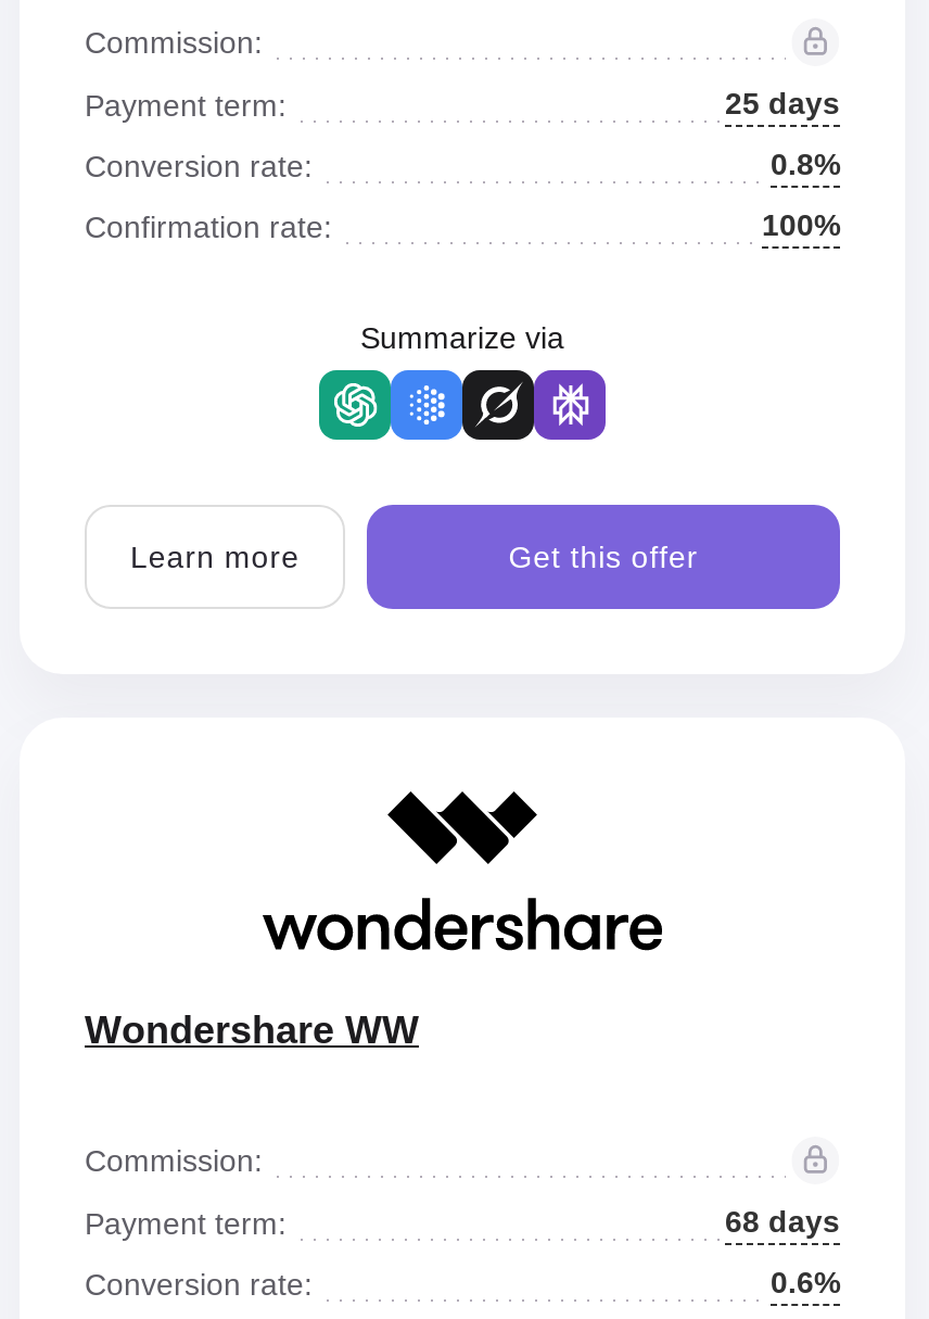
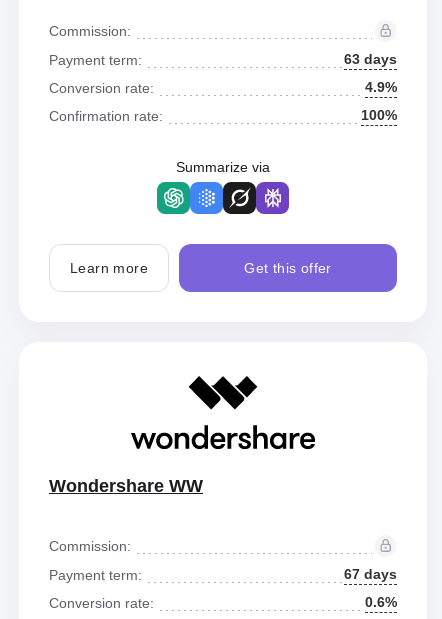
[725,86,840,121] 25 days -> [344,51,397,67] 63 days
[771,147,840,181] 0.8% -> [365,79,397,95] 4.9%
[725,1204,840,1239] 68 days -> [344,566,397,582] 67 days

